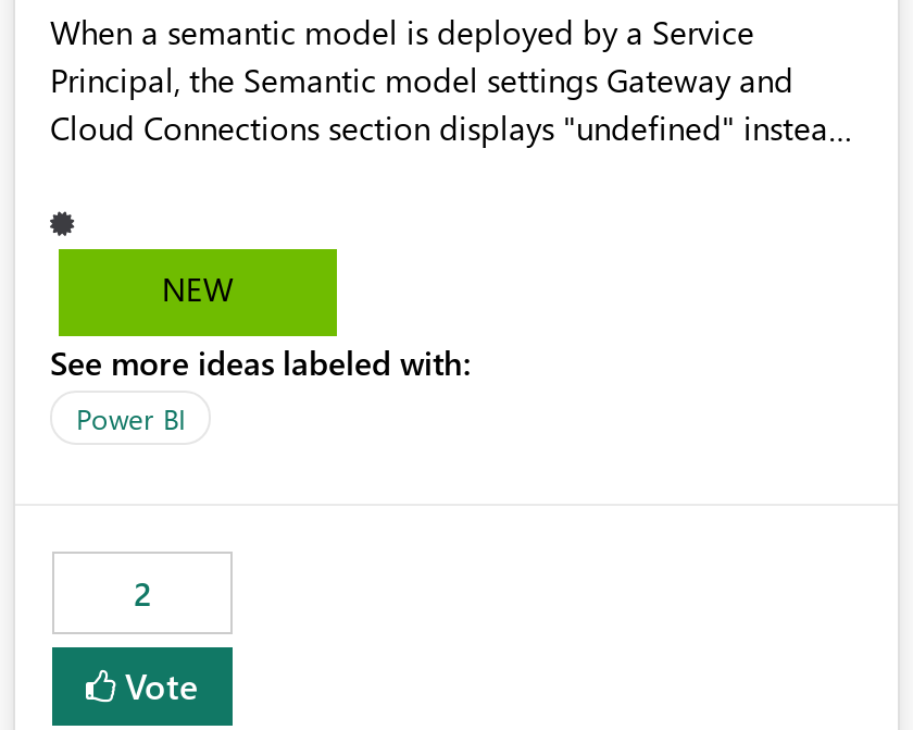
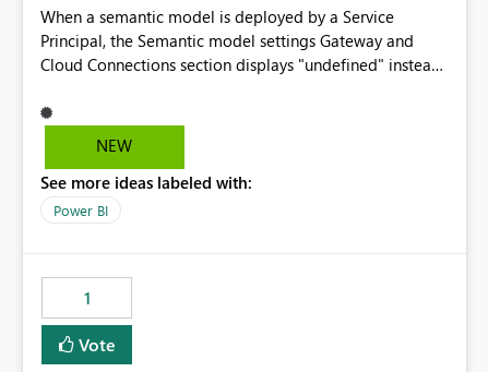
[134,572,151,616] 2 -> [84,287,90,309] 1

